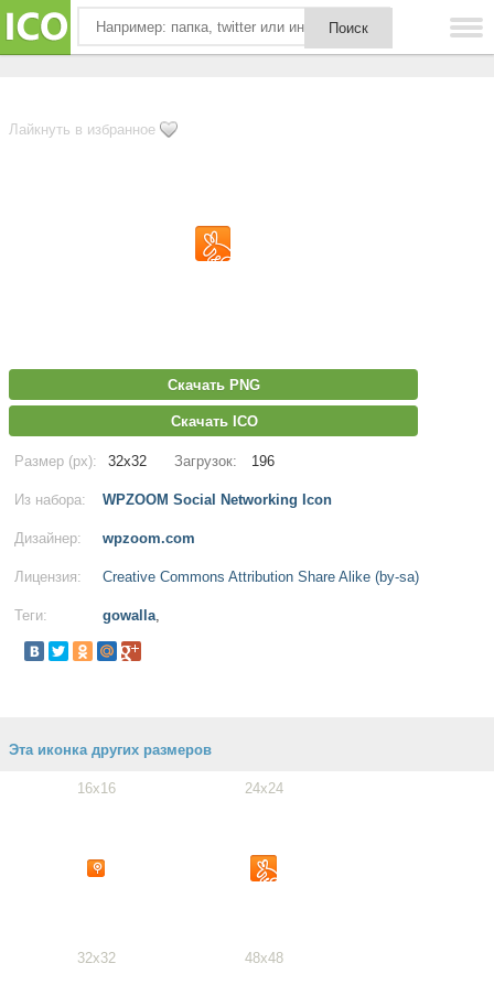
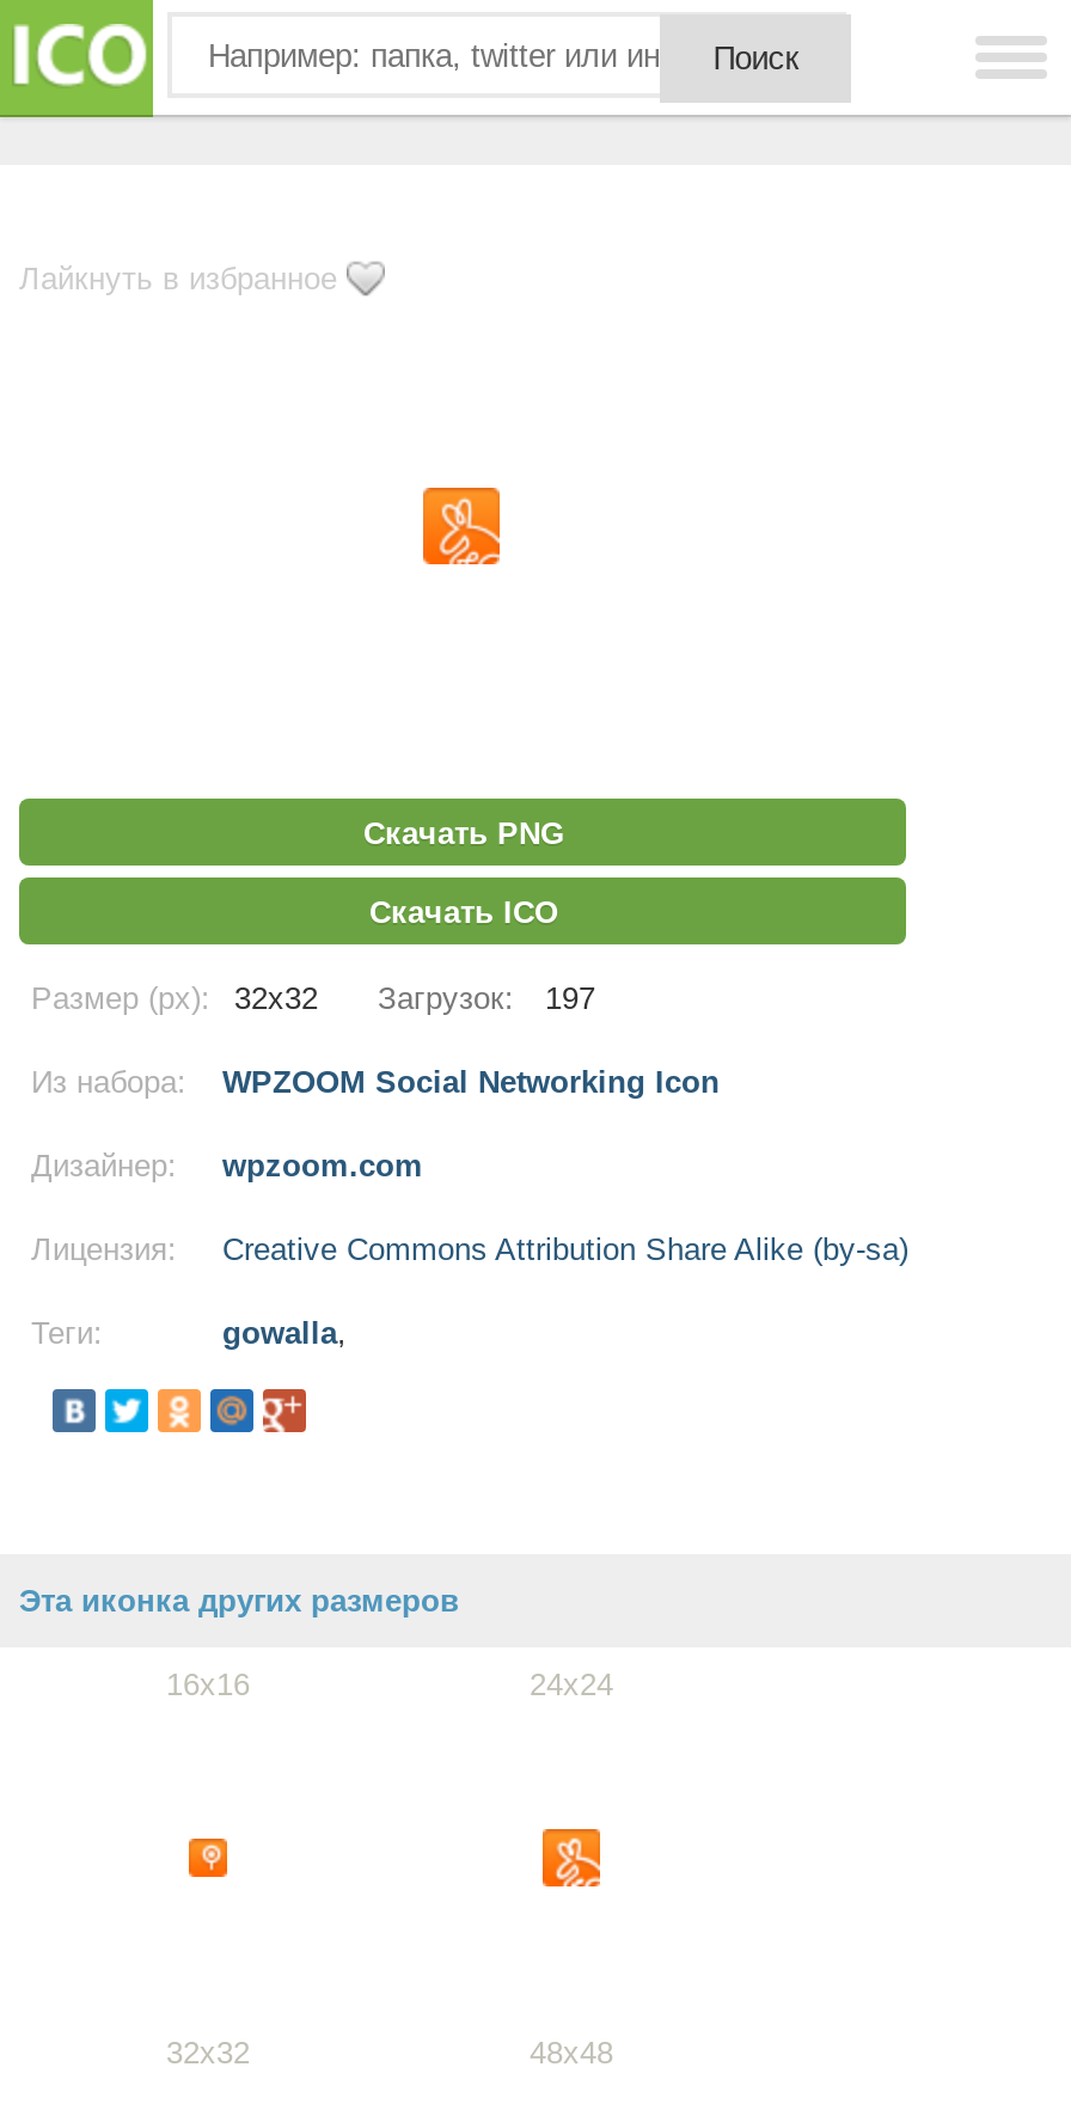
[251,453,275,469] 196 -> [545,980,595,1016] 197

